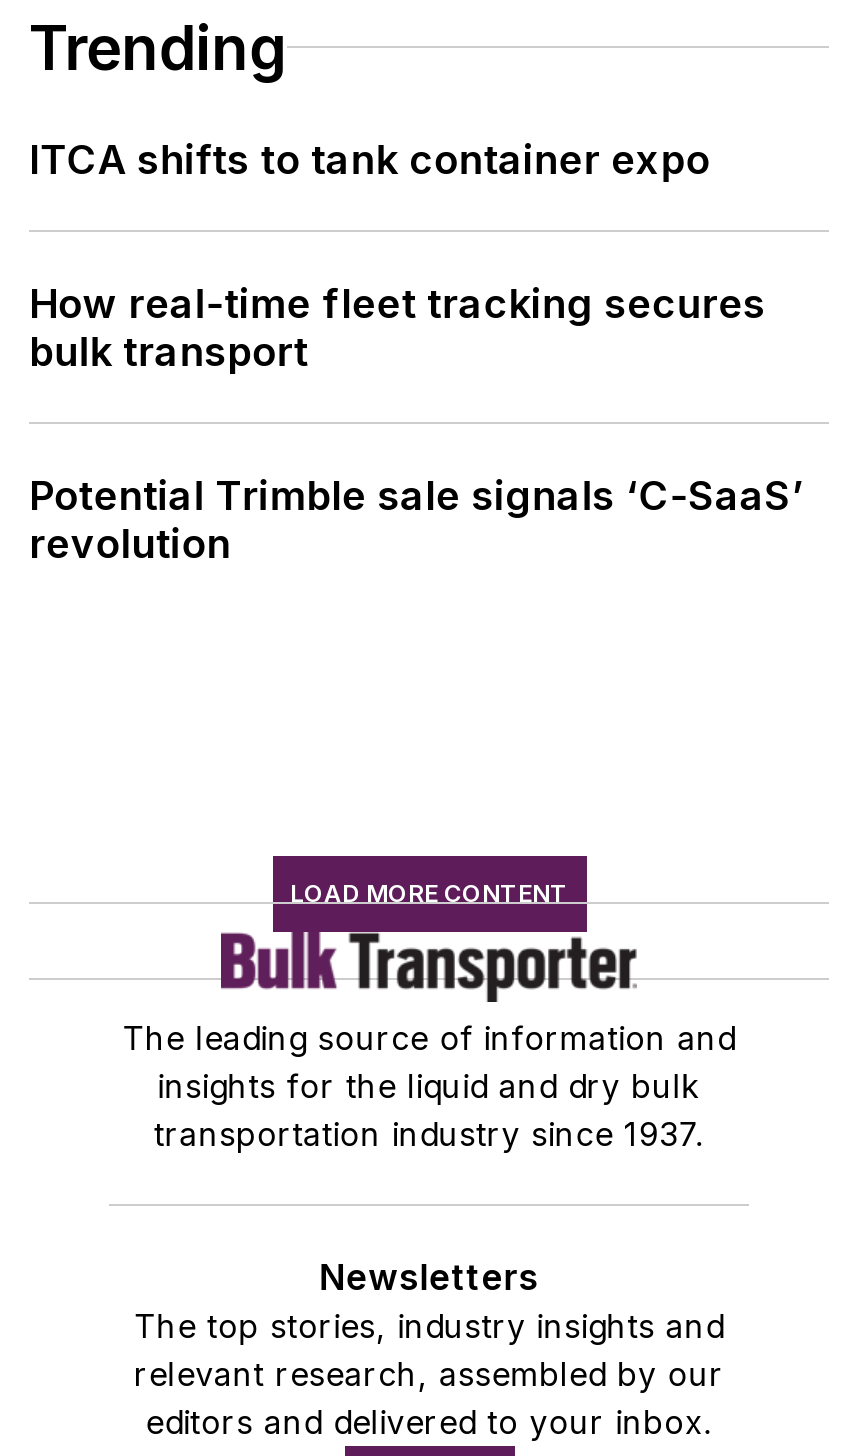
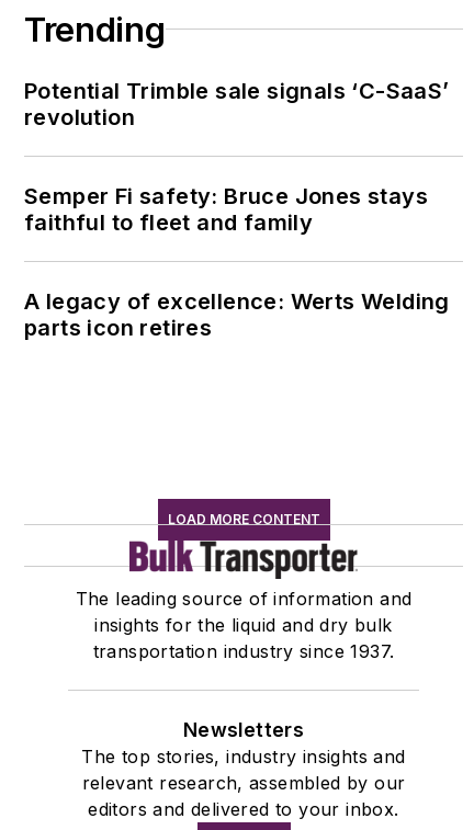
[29,136,766,376] ITCA shifts to tank container expo | How real-time fleet tracking secures | bulk transport -> none
moved [29,472,804,568] -> [24,78,449,130]: Potential Trimble sale signals ‘C-SaaS’ | revolution
none -> [24,183,450,341] Semper Fi safety: Bruce Jones stays | faithful to fleet and family | A legacy of excellence: Werts Welding | parts icon retires

